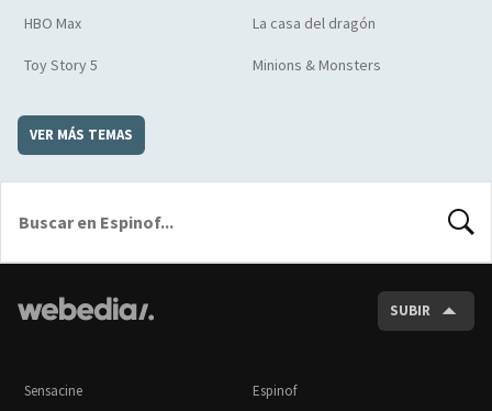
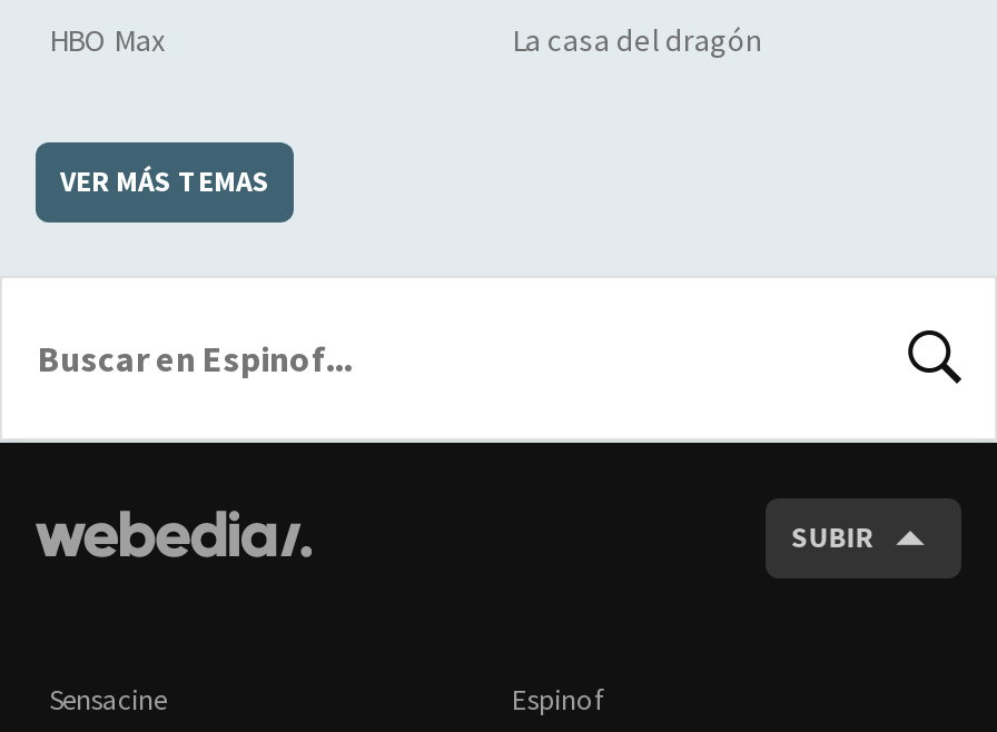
[24,55,381,75] Toy Story 5 | Minions & Monsters -> none

